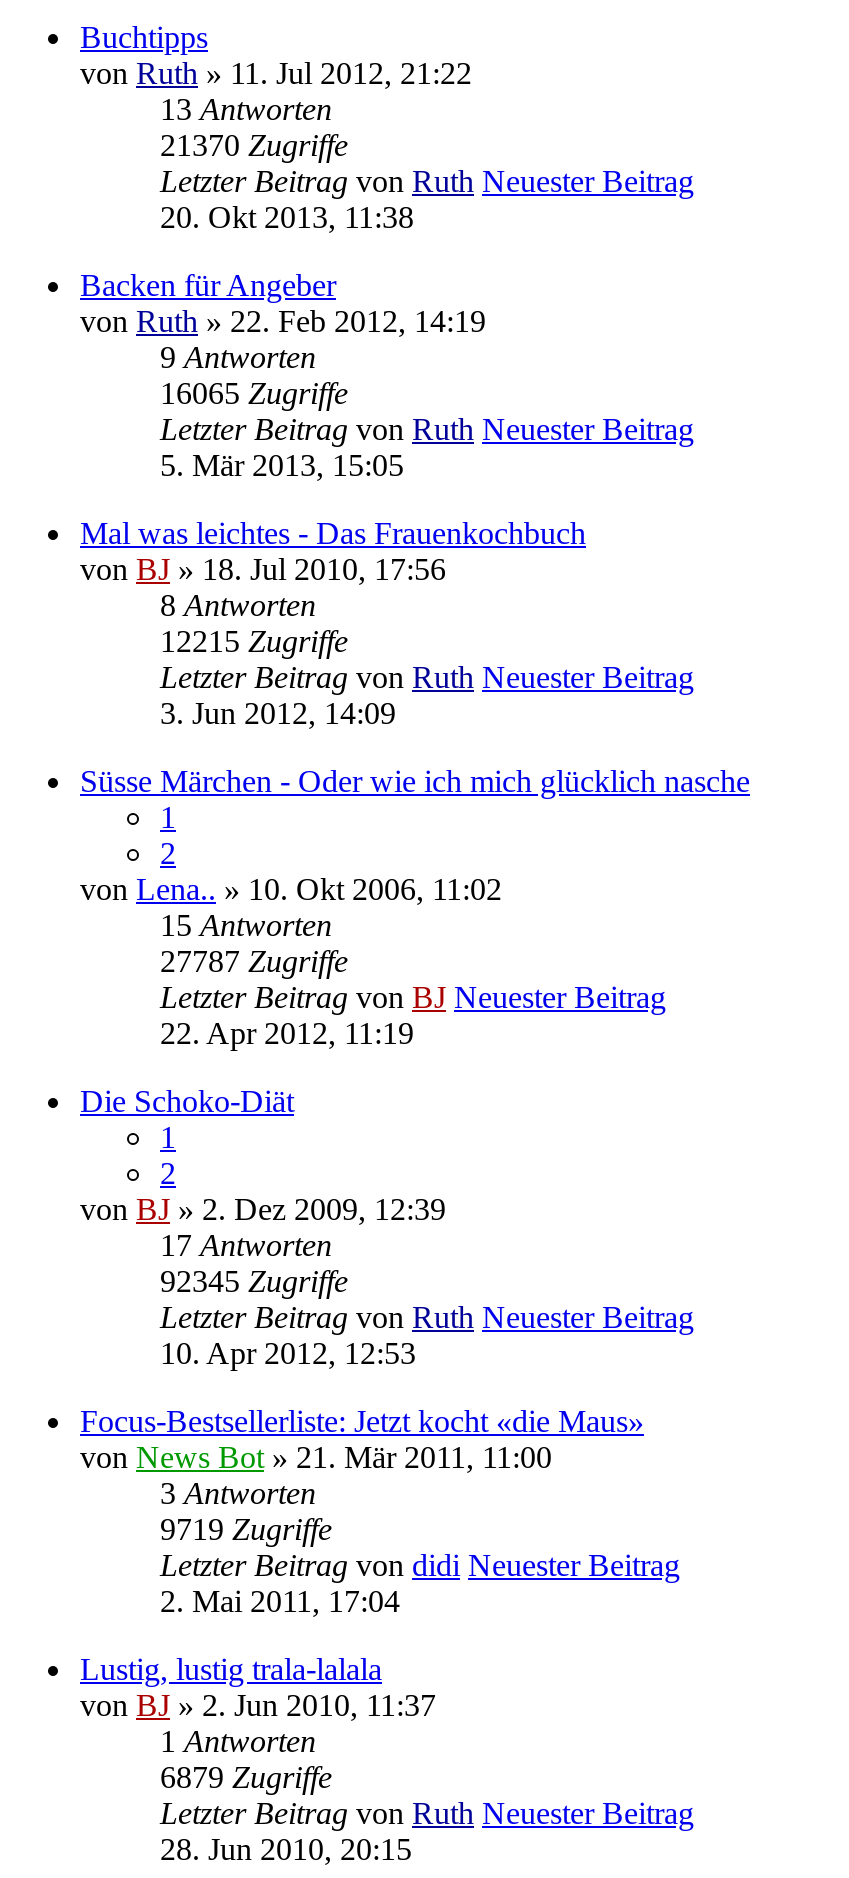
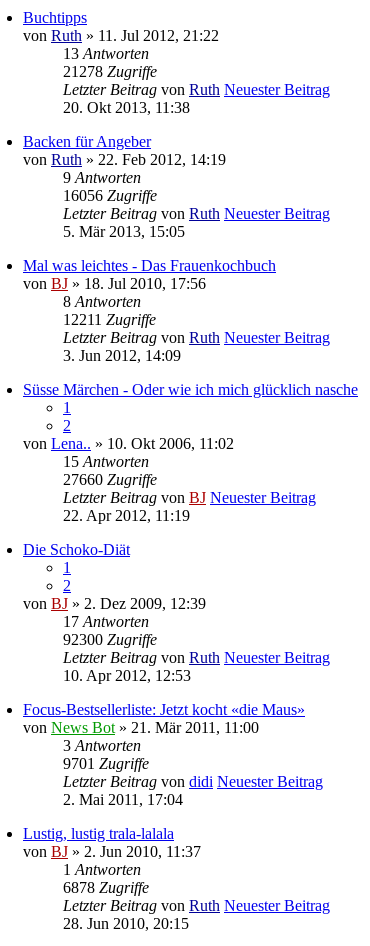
[160,128,348,162] 21370 Zugriffe -> [63,63,157,80] 21278 Zugriffe
[160,376,348,410] 16065 Zugriffe -> [63,187,157,204] 16056 Zugriffe
[160,624,348,658] 12215 Zugriffe -> [63,311,156,328] 12211 Zugriffe
[160,944,348,978] 27787 Zugriffe -> [63,471,157,488] 27660 Zugriffe
[160,1264,348,1298] 92345 Zugriffe -> [63,631,157,648] 92300 Zugriffe
[160,1512,332,1546] 9719 Zugriffe -> [63,755,149,772] 9701 Zugriffe
[160,1760,332,1794] 6879 Zugriffe -> [63,879,149,896] 6878 Zugriffe

